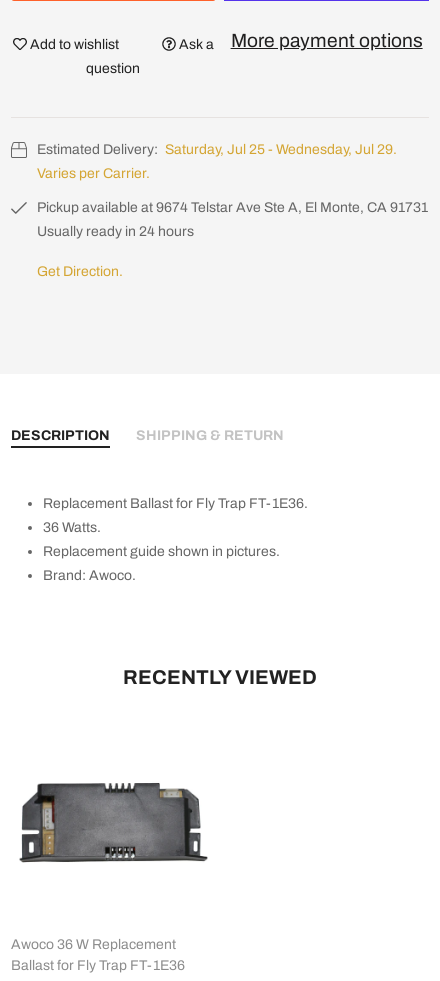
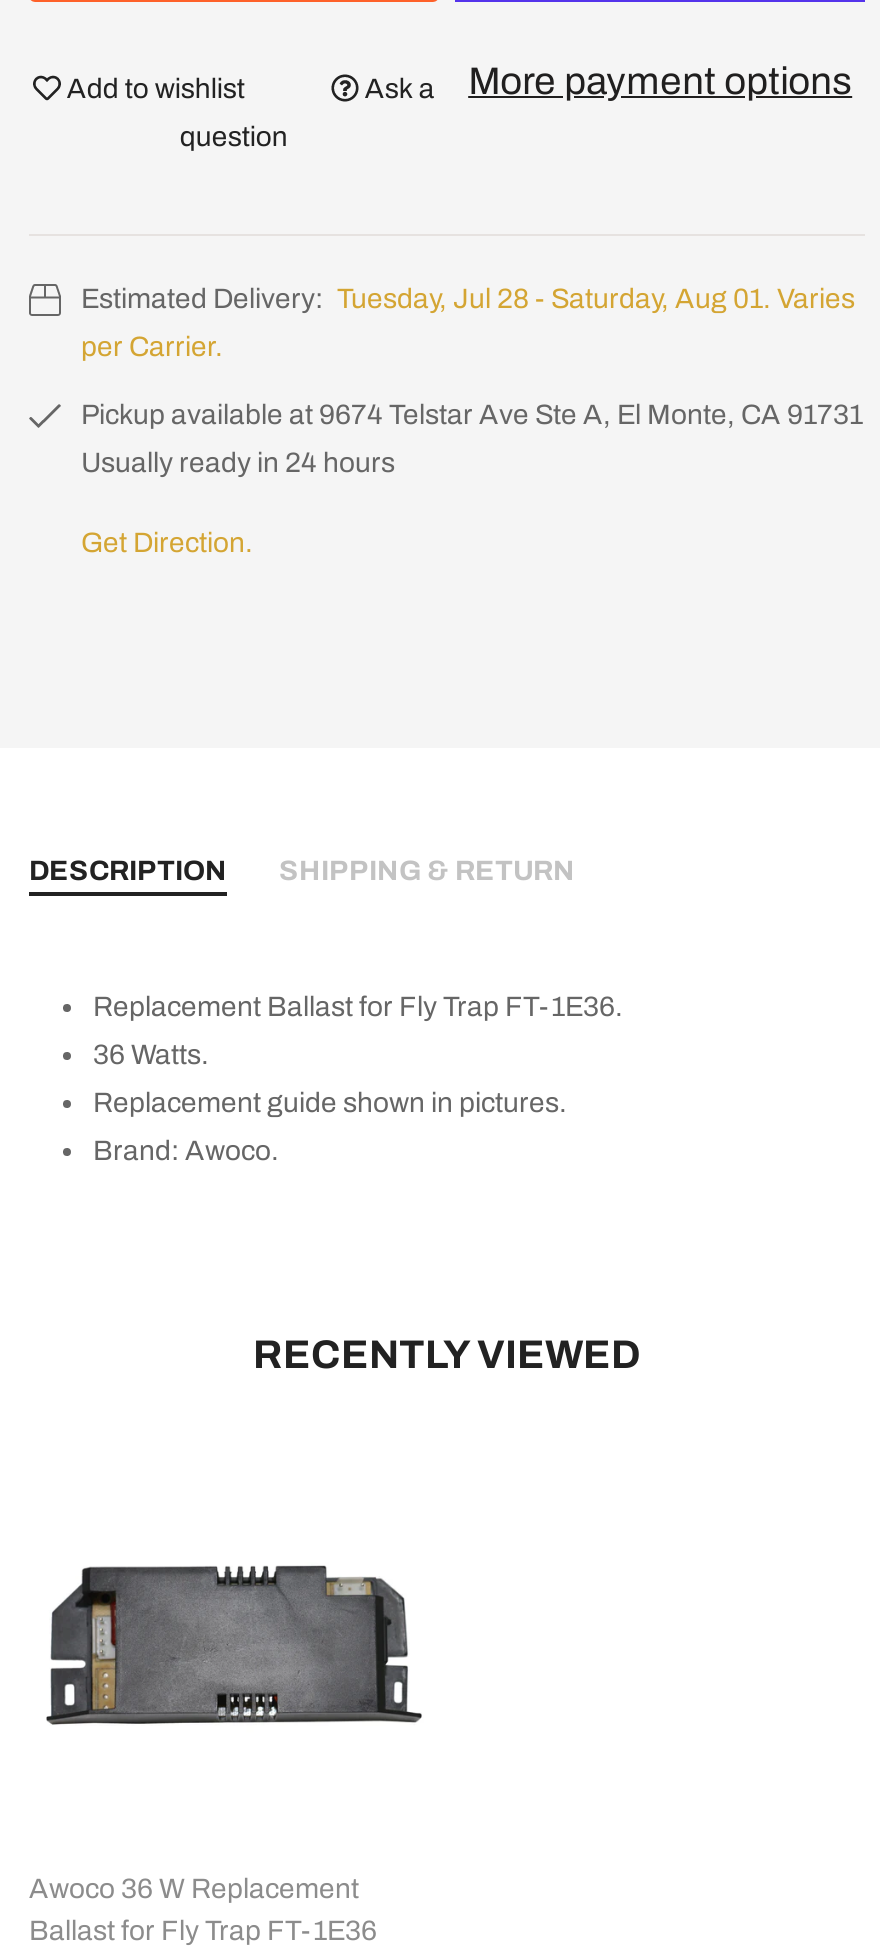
[37,142,397,157] Estimated Delivery: Saturday, Jul 25 - Wednesday, Jul 29. -> [81,284,855,314] Estimated Delivery: Tuesday, Jul 28 - Saturday, Aug 01. Varies
[37,166,150,181] Varies per Carrier. -> [81,332,223,362] per Carrier.

